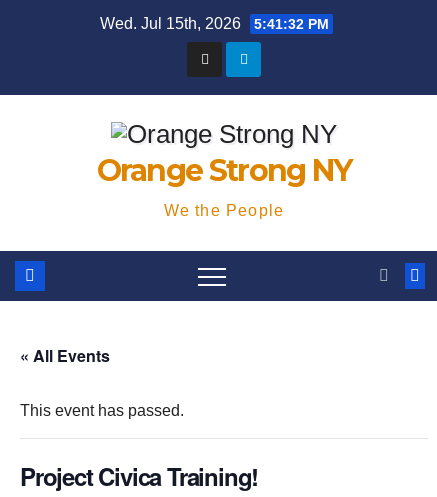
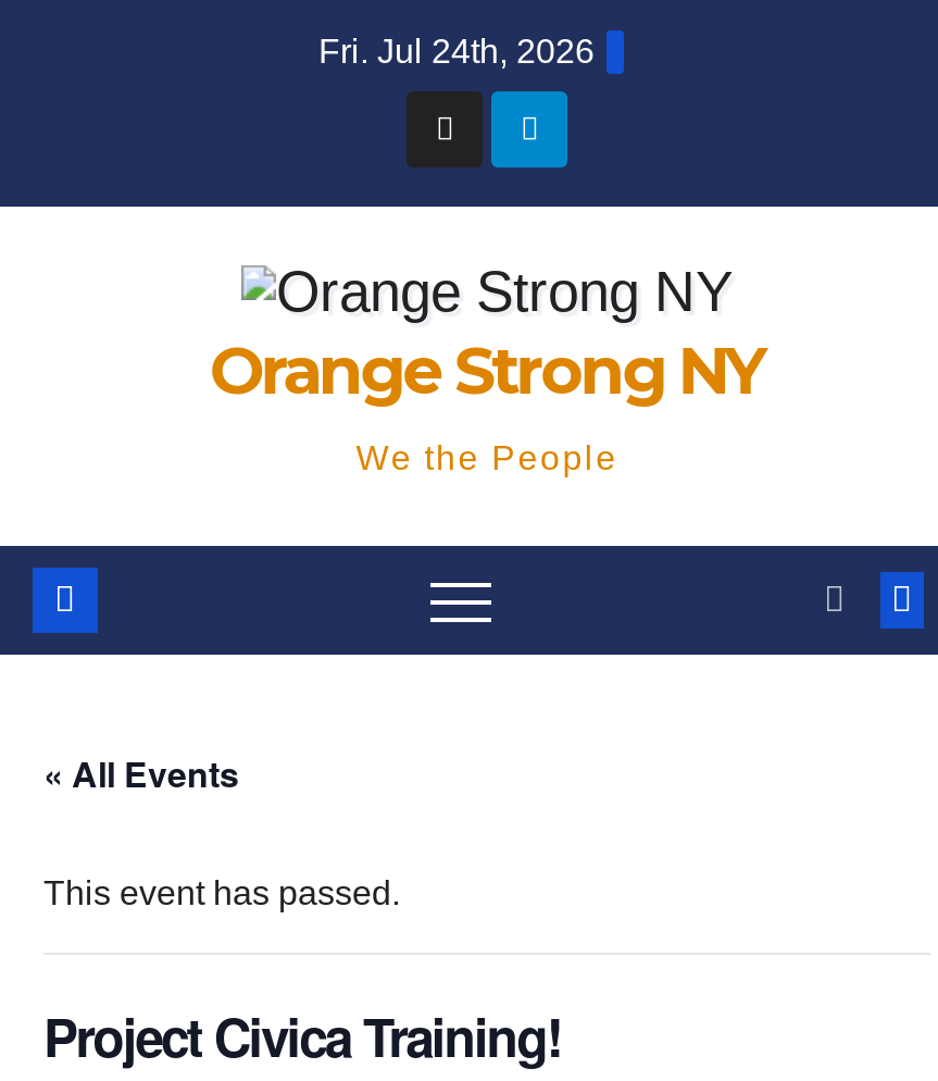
[100,15,329,32] Wed. Jul 15th, 2026 5:41:32 PM -> [318,33,595,70] Fri. Jul 24th, 2026

